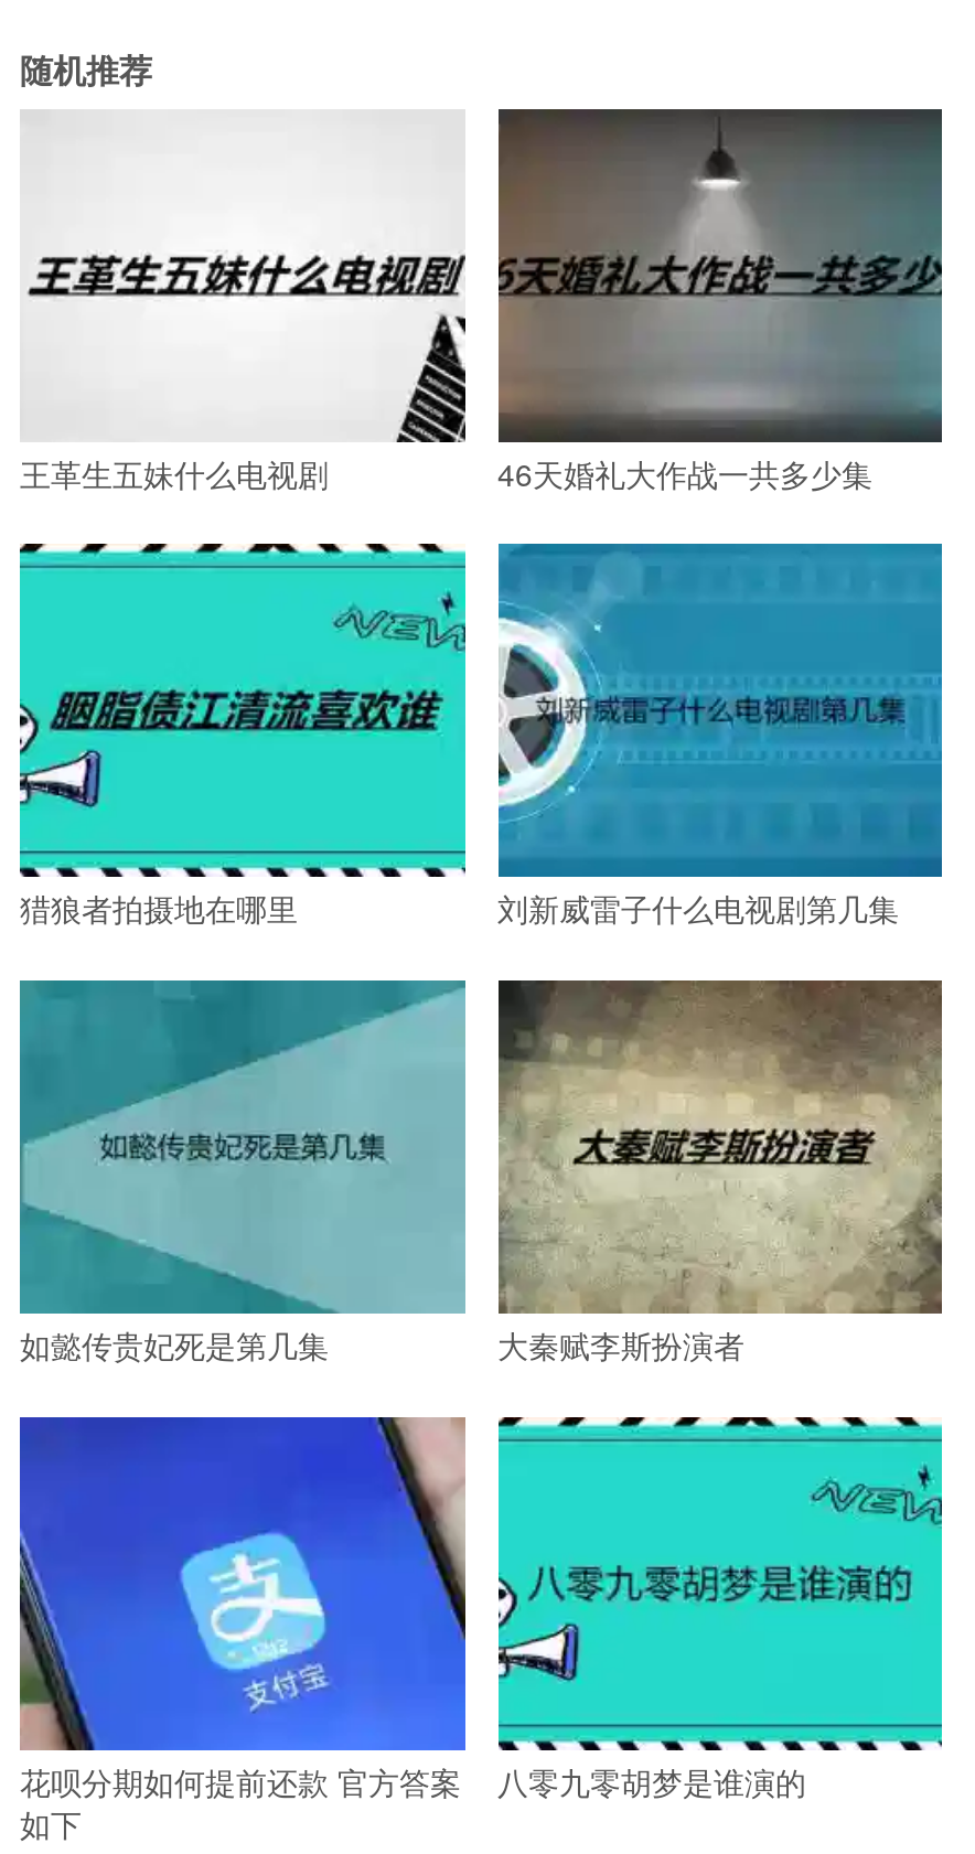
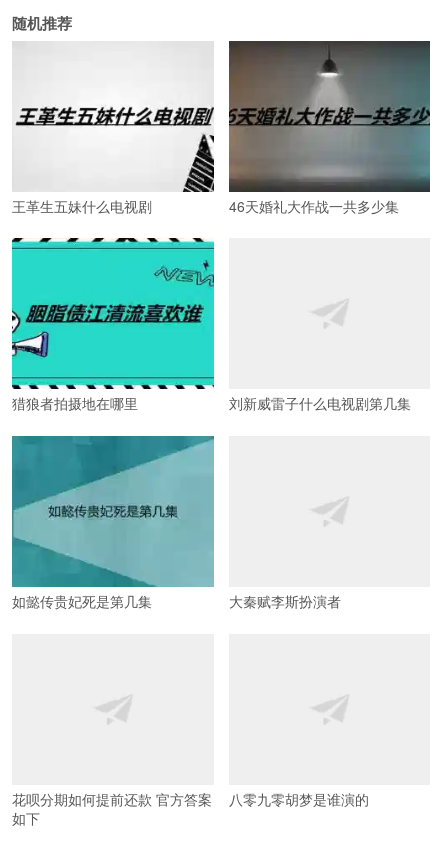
[496,542,944,879] [image] -> none
[496,978,944,1316] [image] -> none
[18,1415,468,1753] [image] -> none
[496,1415,944,1753] [image] -> none

